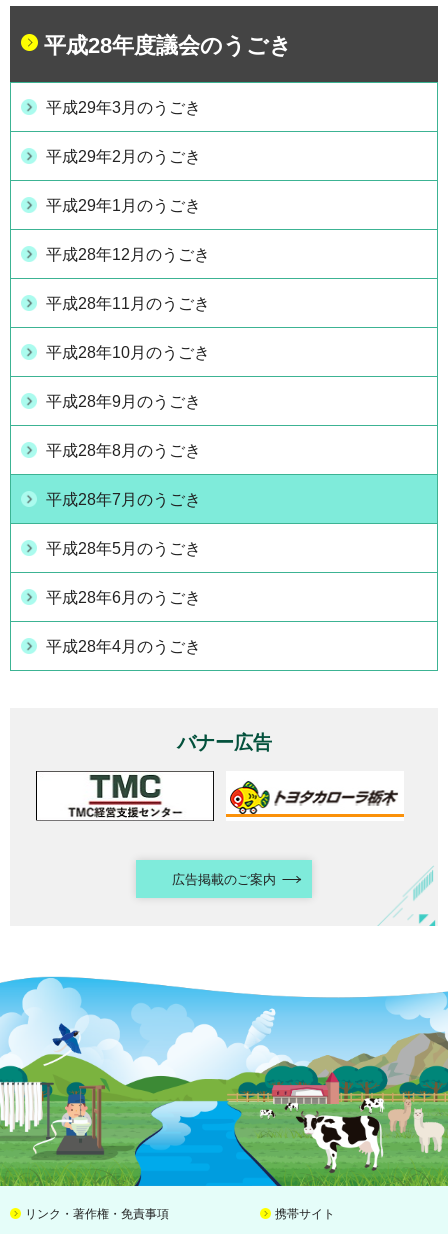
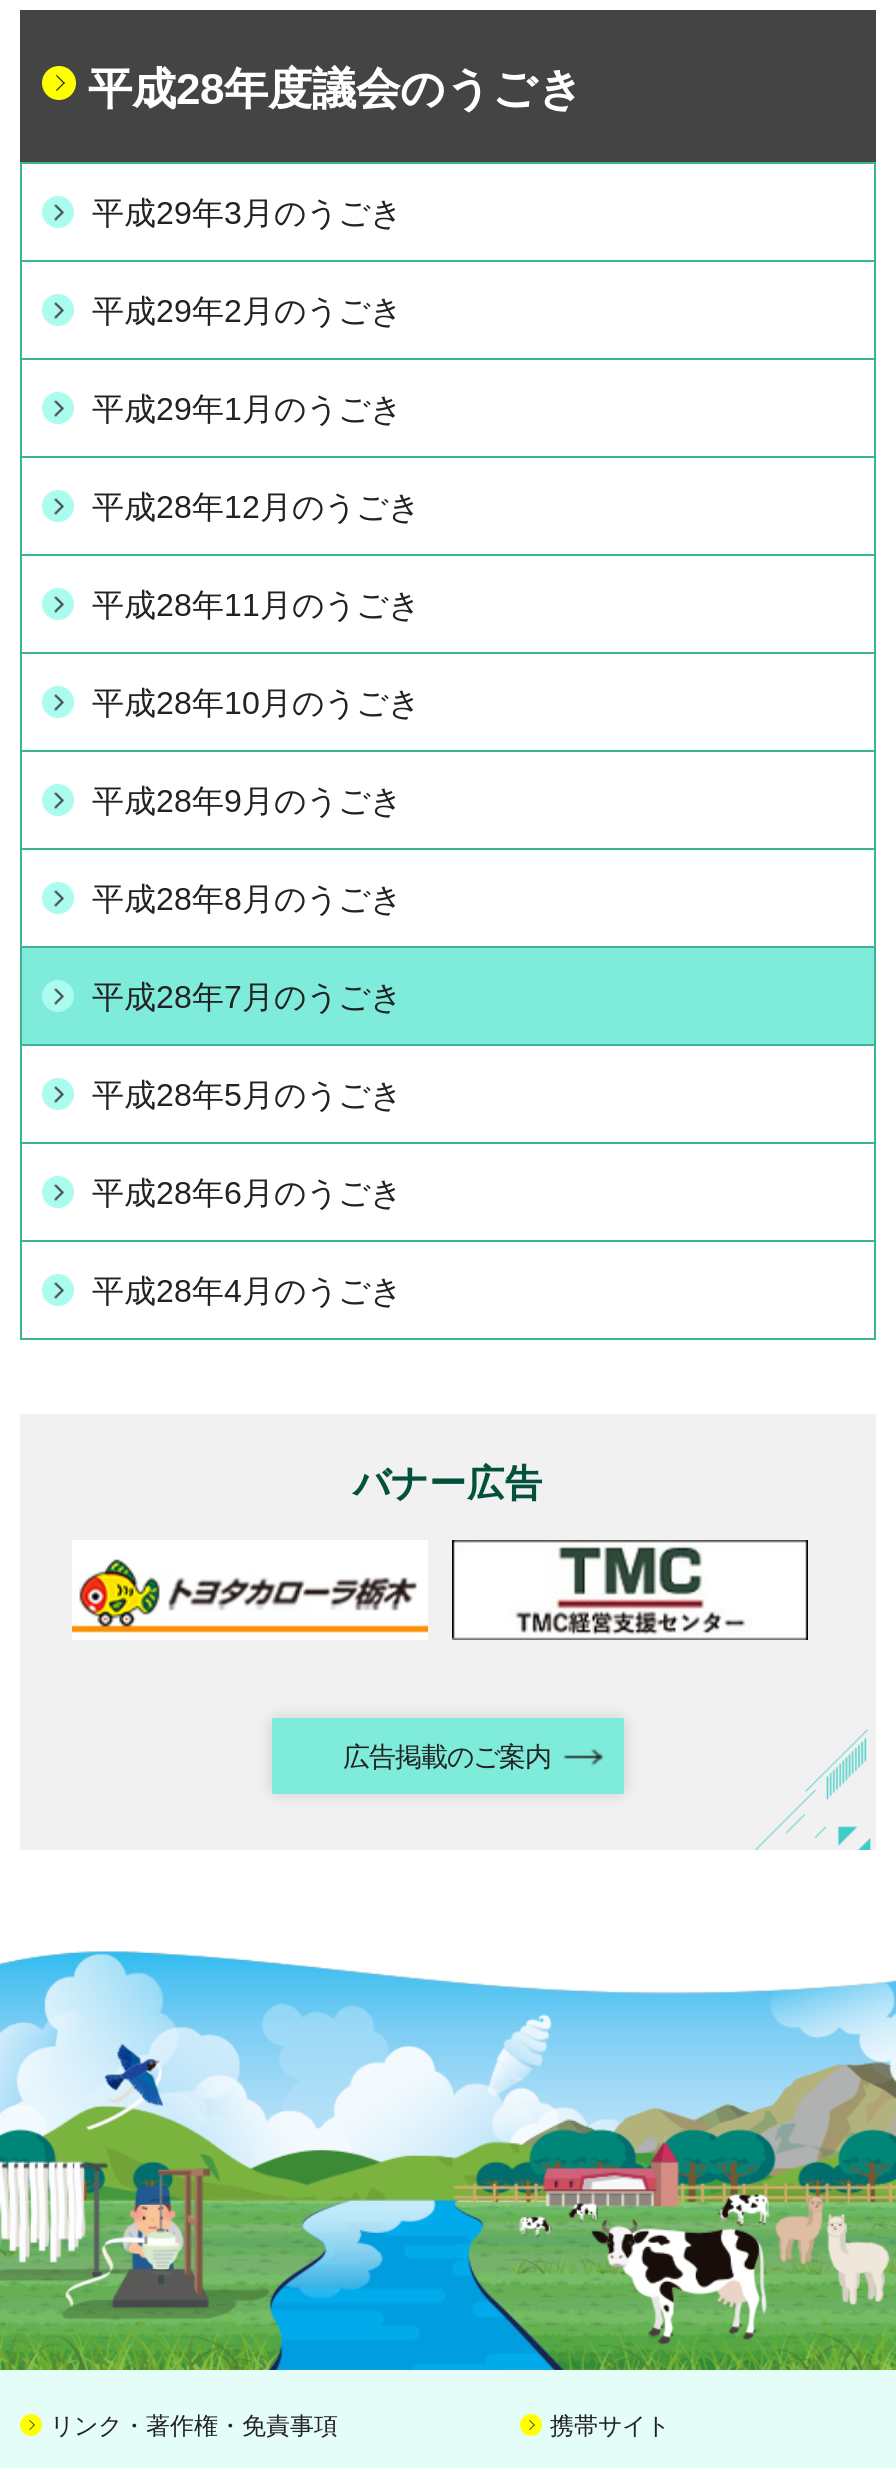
[35,770,215,822] [image] -> [70,1540,430,1640] [image]
[225,771,405,821] [image] -> [450,1538,810,1642] [image]

